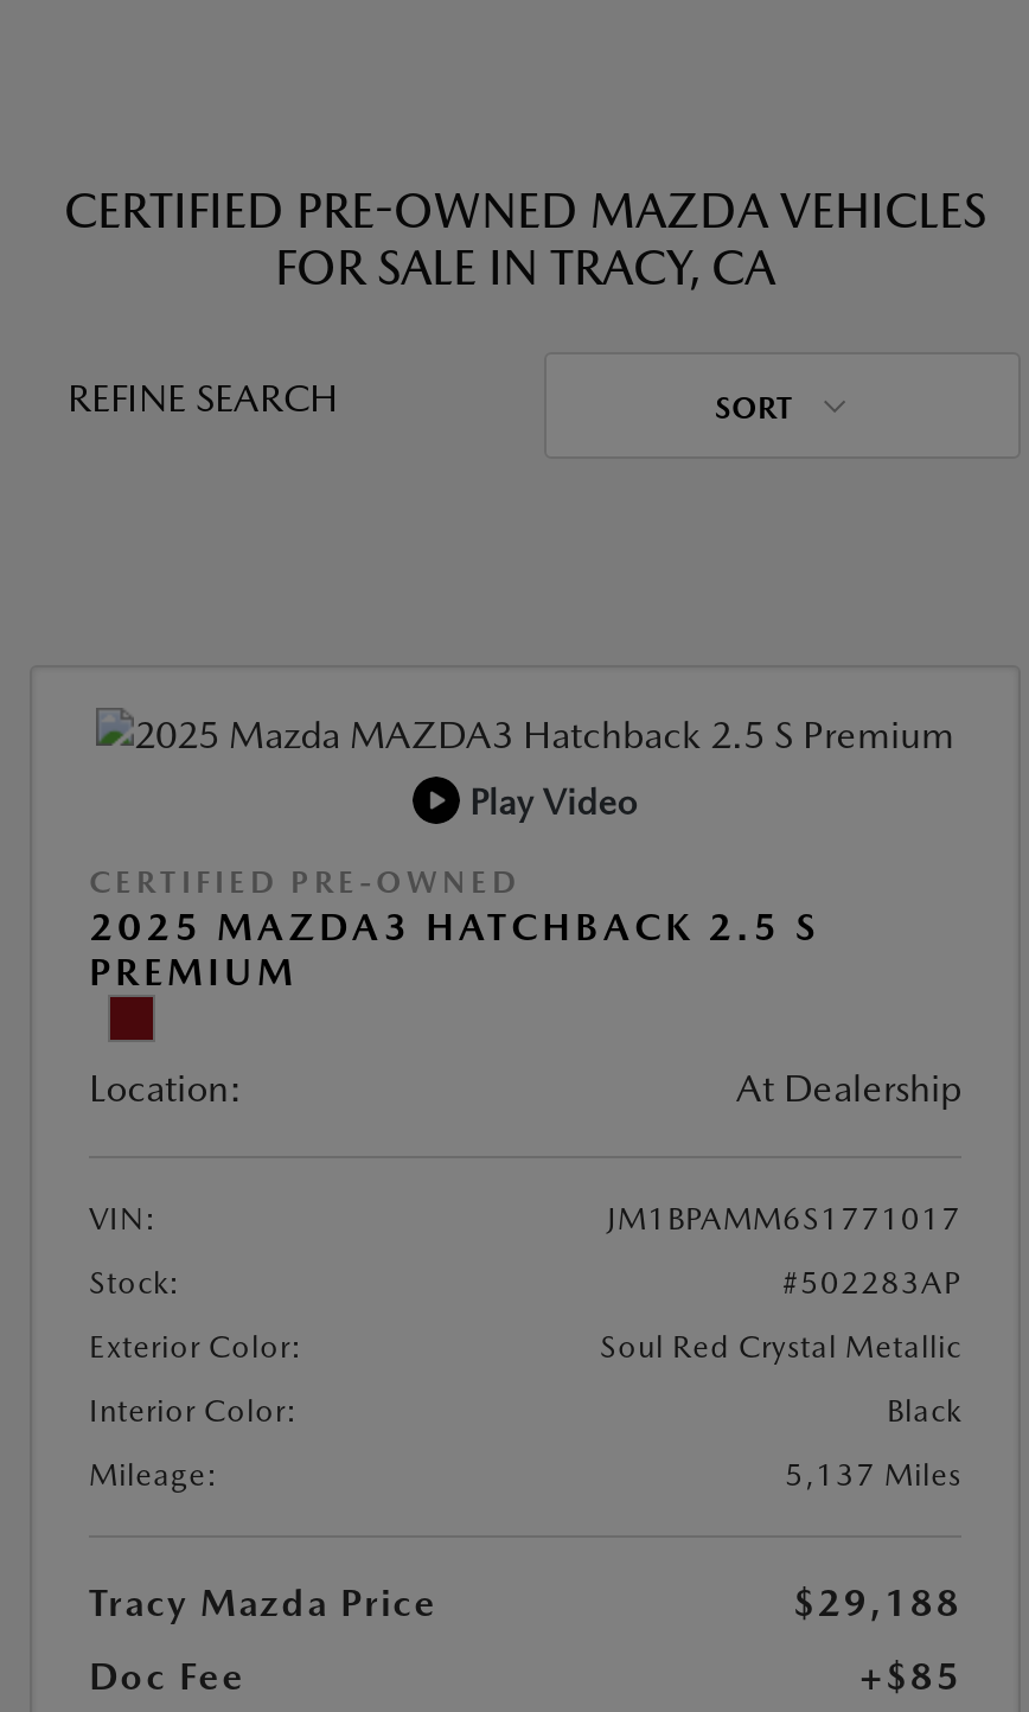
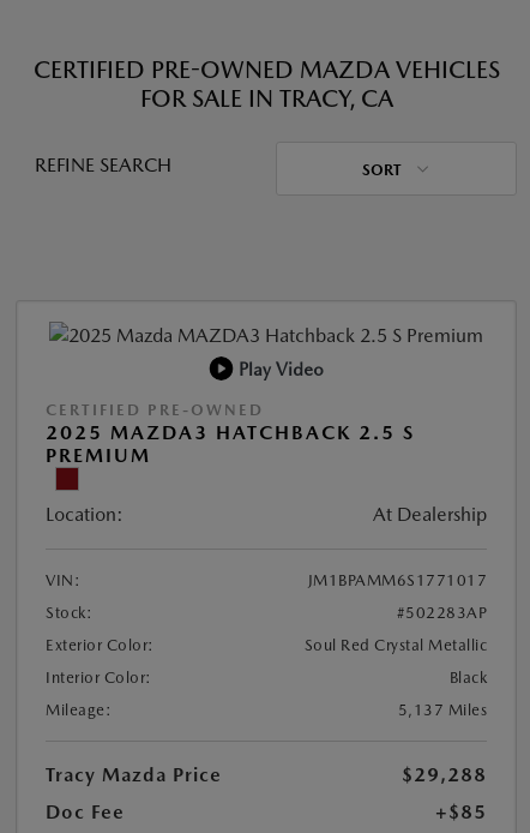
[793,1581,961,1626] $29,188 -> [402,764,487,786] $29,288

